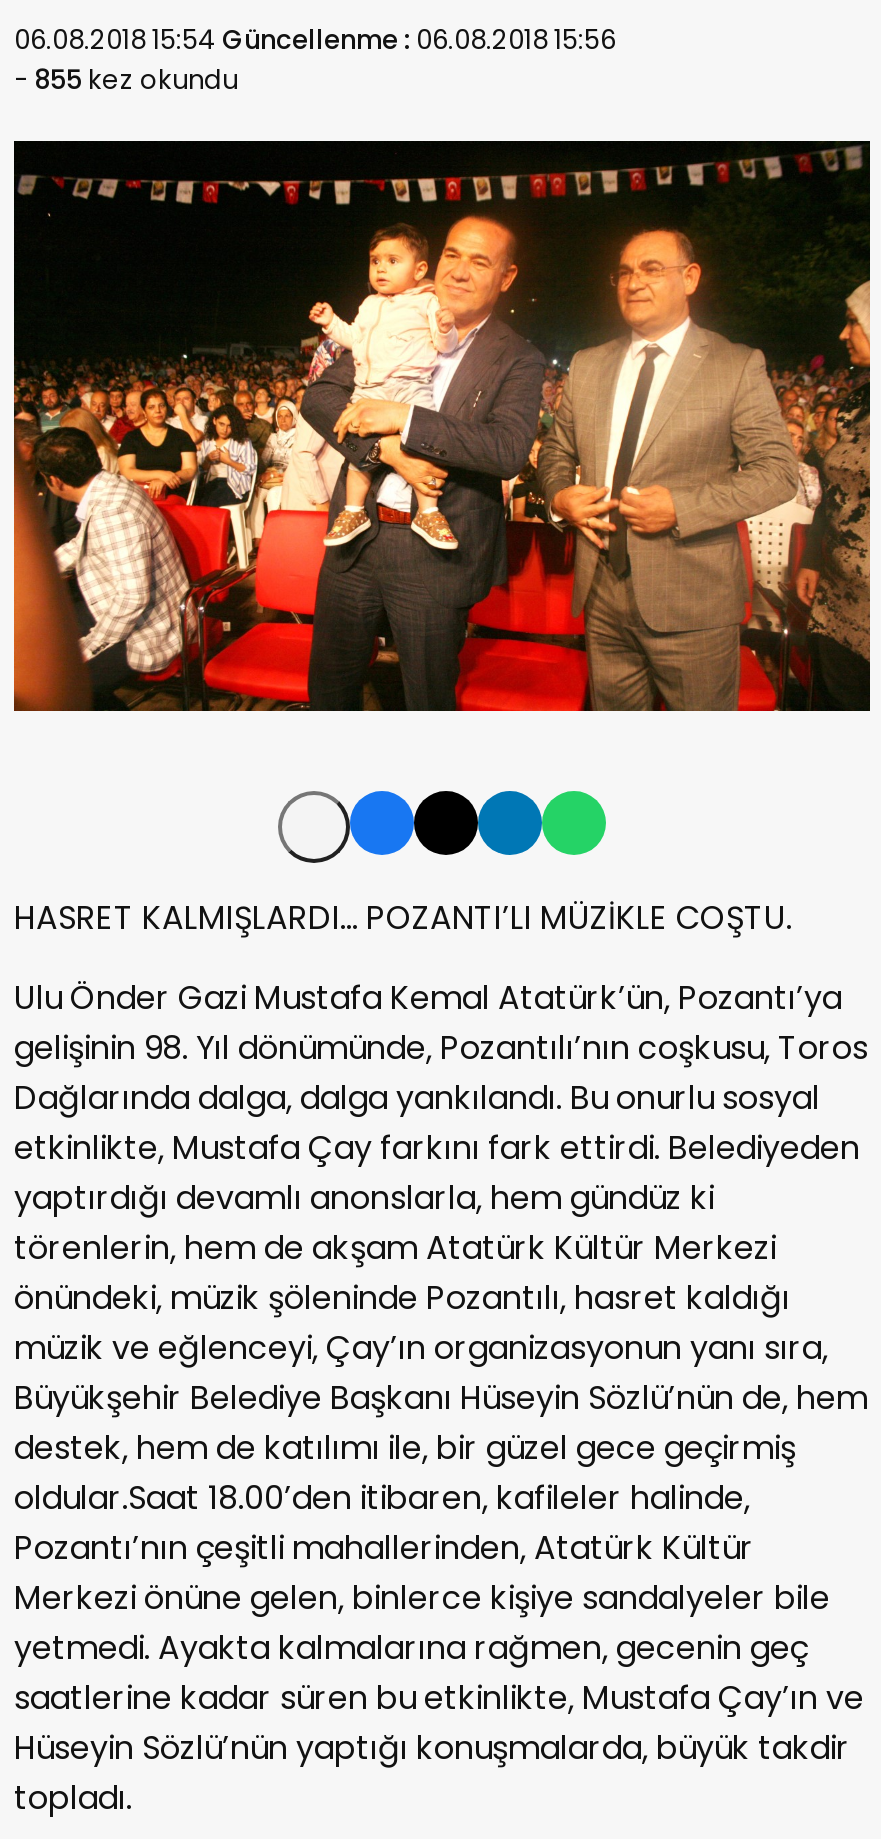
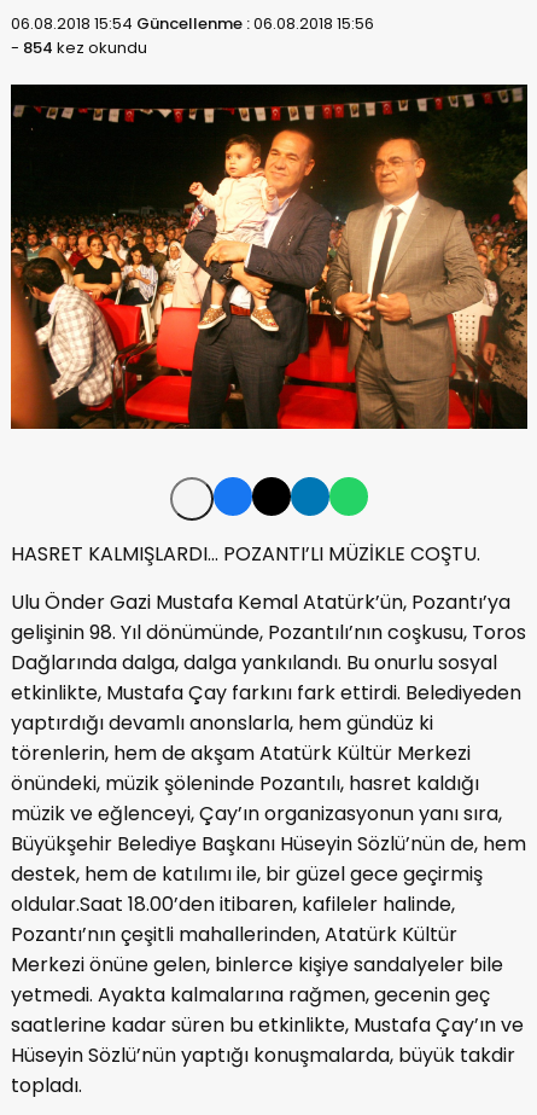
[14,61,238,99] - 855 kez okundu -> [11,36,147,59] - 854 kez okundu

